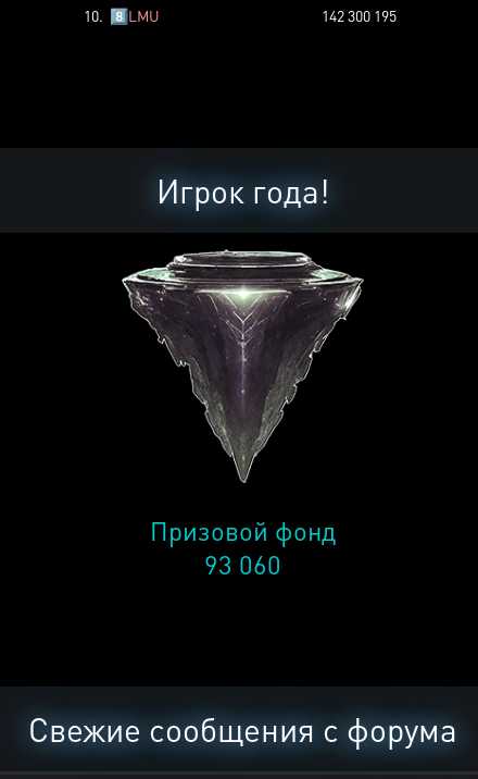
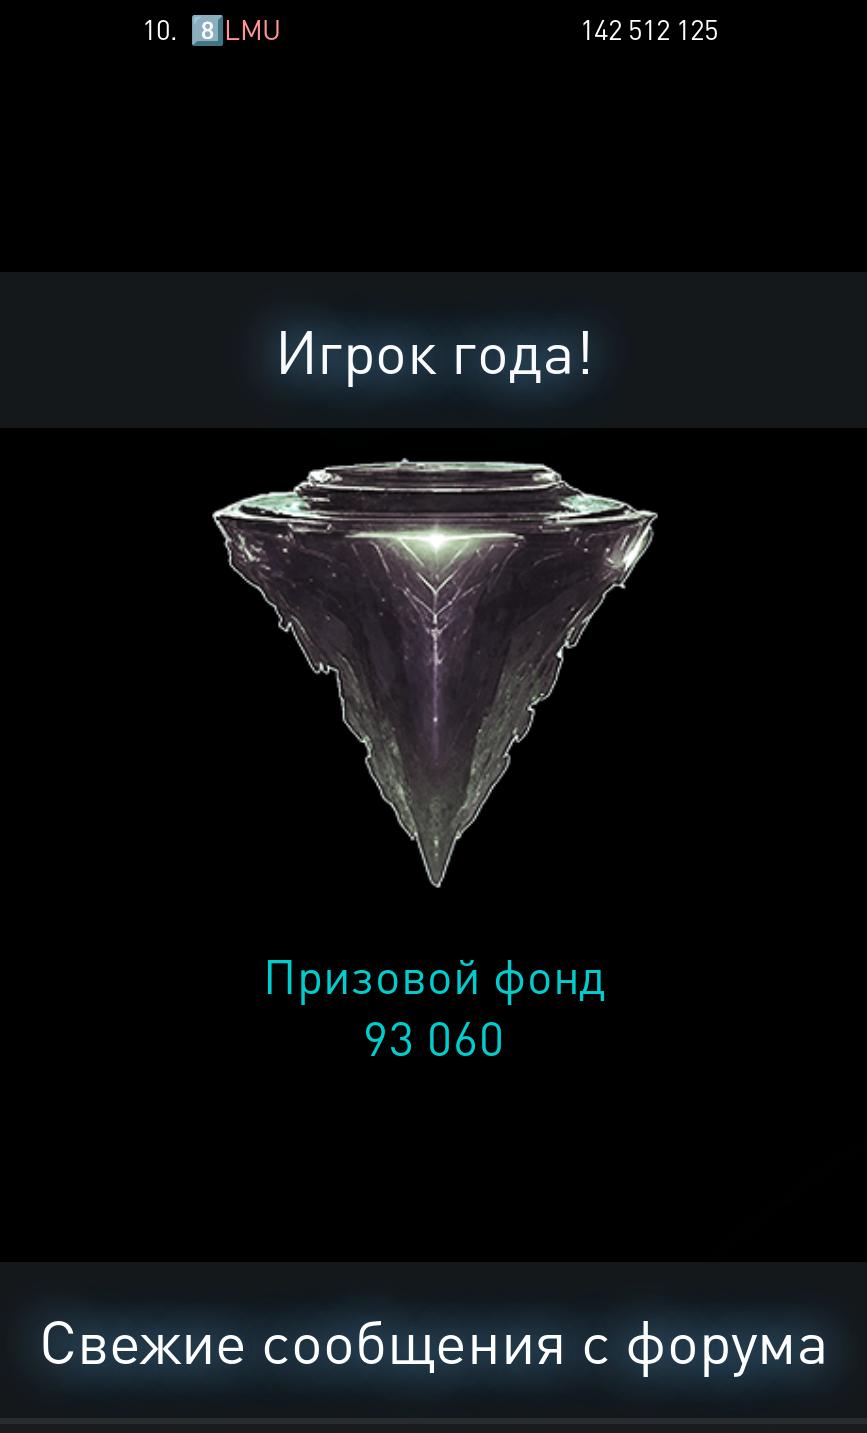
[322,5,397,25] 142 300 195 -> [580,10,718,46] 142 512 125

